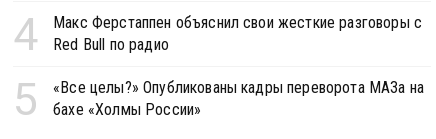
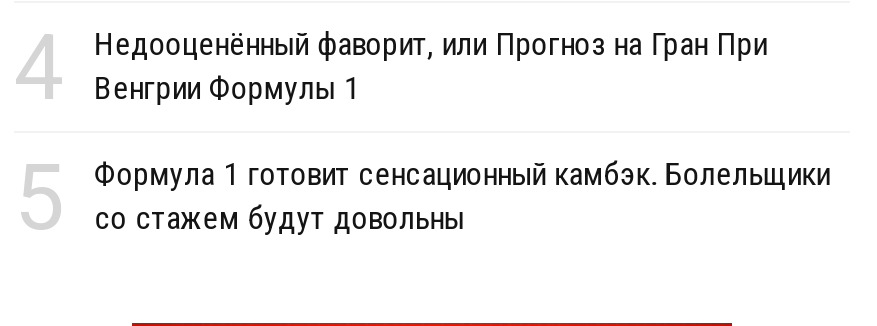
[53,13,422,54] Макс Ферстаппен объяснил свои жесткие разговоры с | Red Bull по радио -> [94,25,767,107] Недооценённый фаворит, или Прогноз на Гран При | Венгрии Формулы 1
[53,78,424,119] «Все целы?» Опубликованы кадры переворота МАЗа на | бахе «Холмы России» -> [94,155,830,237] Формула 1 готовит сенсационный камбэк. Болельщики | со стажем будут довольны

